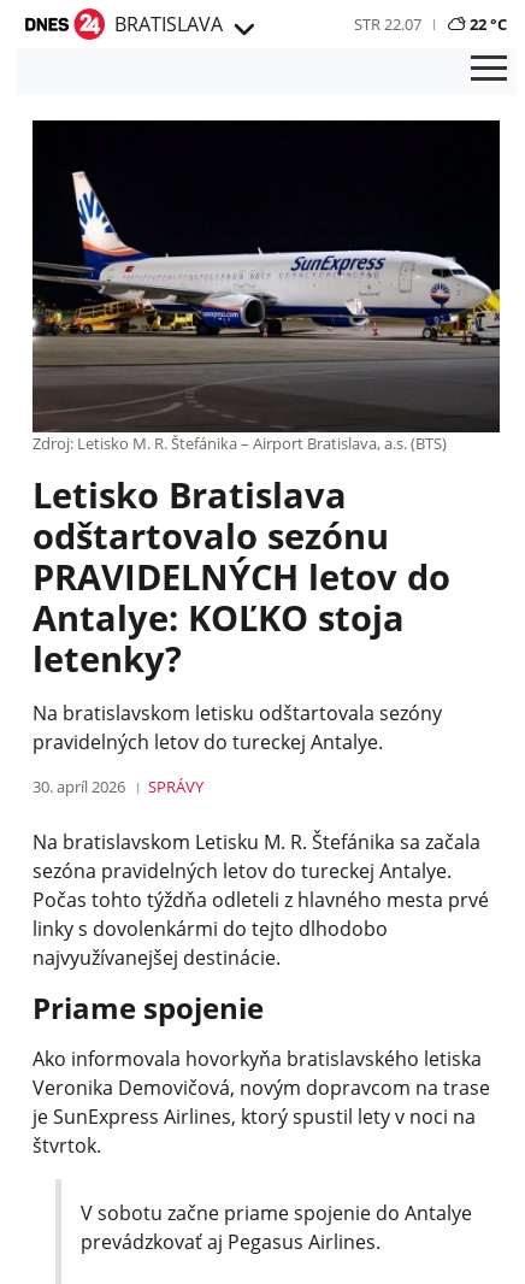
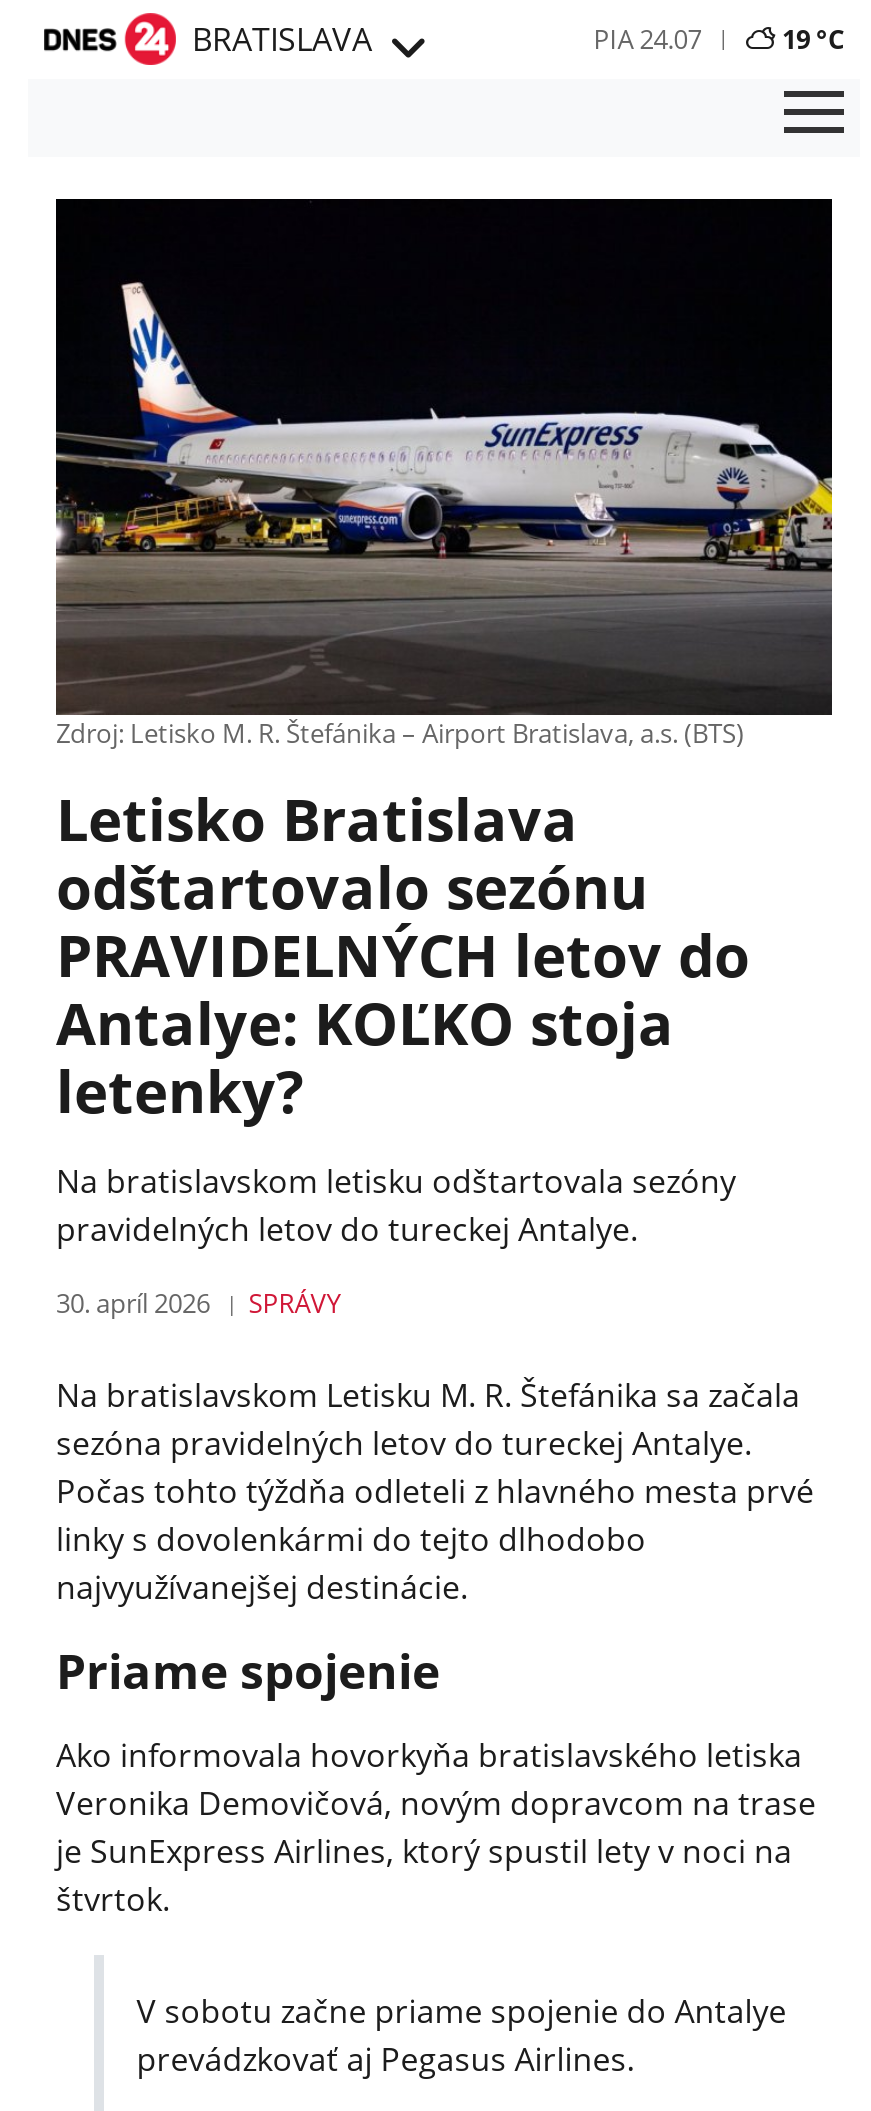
[354,13,507,34] STR 22.07 | 22 °C -> [594,20,844,56] PIA 24.07 | 19 °C

